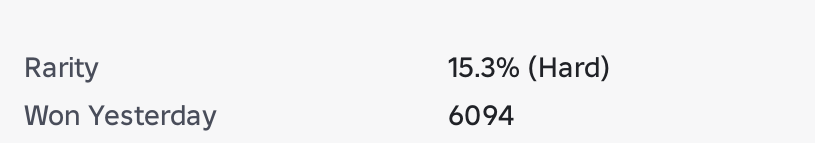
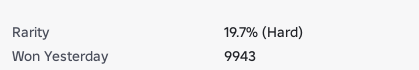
[448,50,610,86] 15.3% (Hard) -> [224,23,303,41] 19.7% (Hard)
[448,98,514,134] 6094 -> [224,47,256,65] 9943

